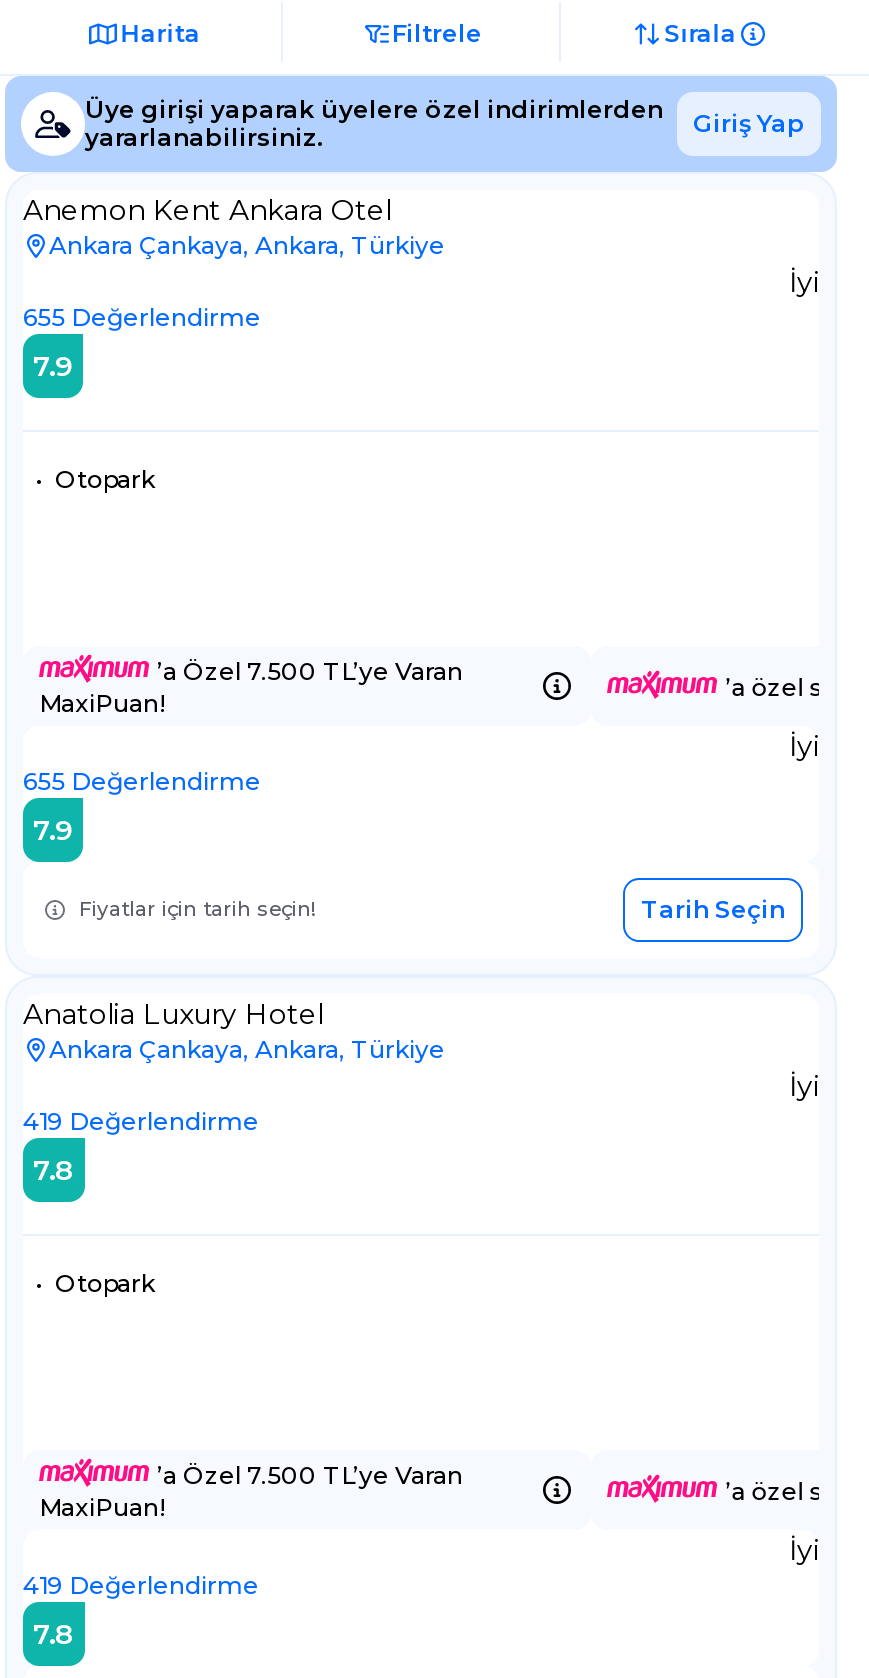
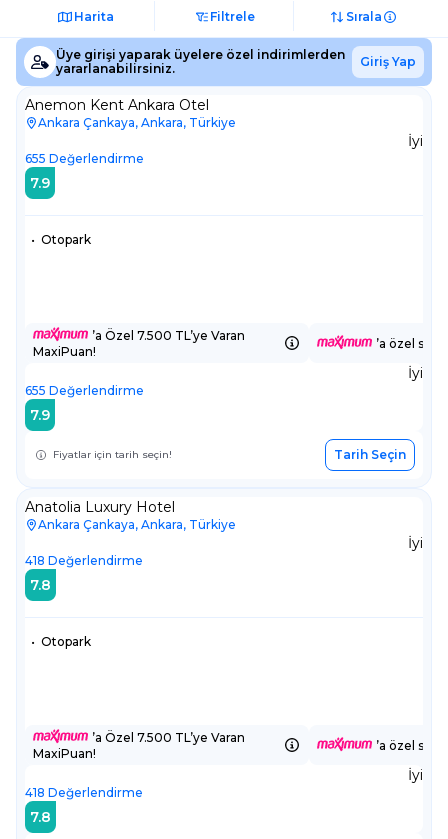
[23,1106,259,1136] 419 Değerlendirme -> [25,553,143,568] 418 Değerlendirme
[23,1570,259,1600] 419 Değerlendirme -> [25,785,143,800] 418 Değerlendirme

